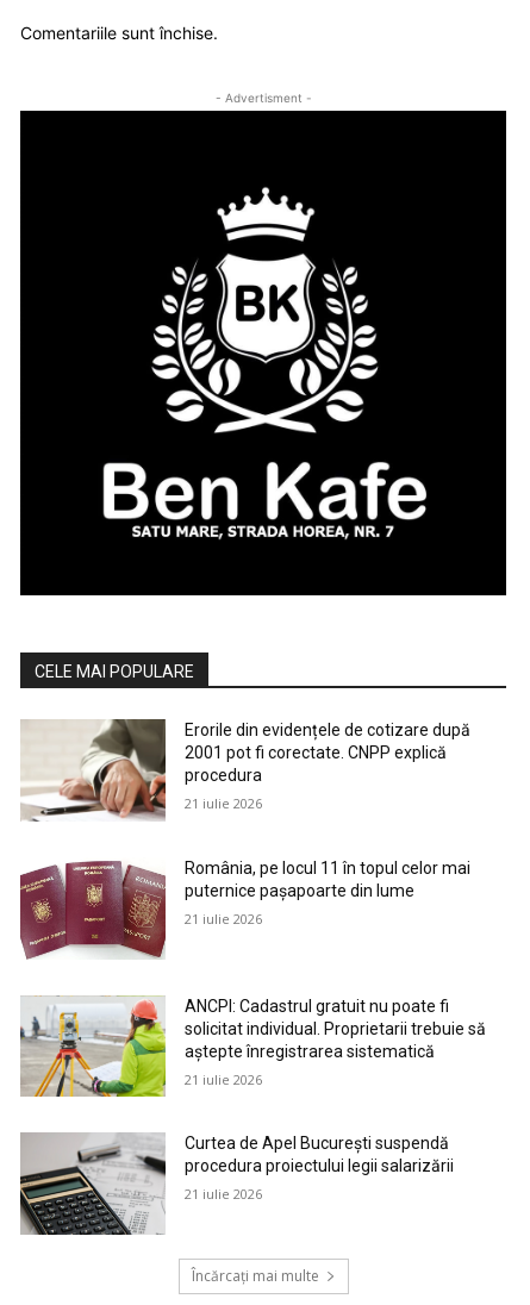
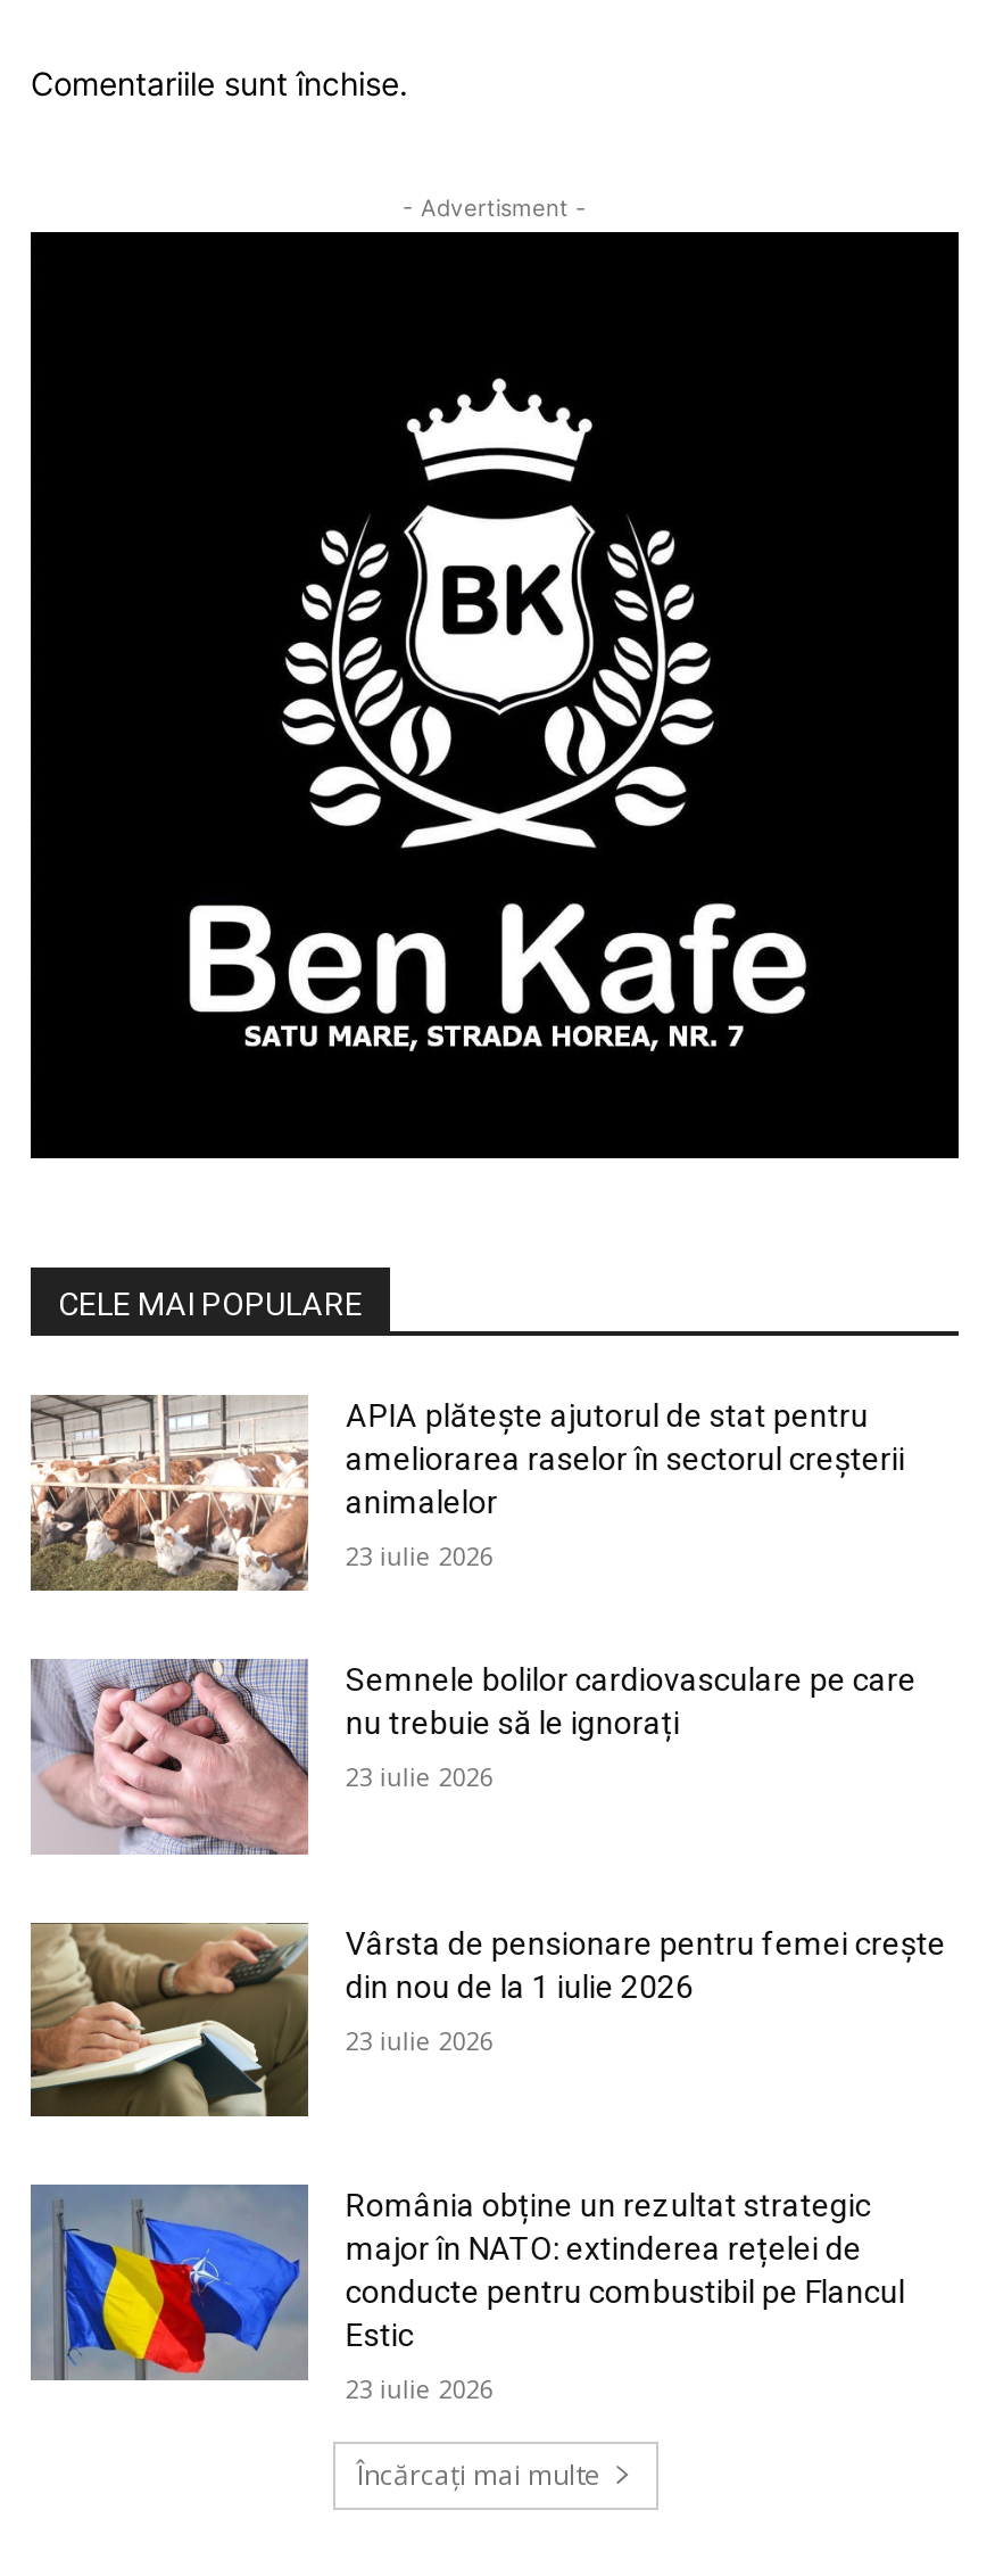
[20,719,471,822] [image] | Erorile din evidențele de cotizare după | 2001 pot fi corectate. CNPP explică | procedura -> [28,1393,905,1593] [image] | APIA plătește ajutorul de stat pentru | ameliorarea raselor în sectorul creșterii | animalelor
[185,794,262,812] 21 iulie 2026 -> [345,1539,493,1573] 23 iulie 2026
[20,857,471,959] [image] | România, pe locul 11 în topul celor mai | puternice pașapoarte din lume -> [28,1657,916,1855] [image] | Semnele bolilor cardiovasculare pe care | nu trebuie să le ignorați
[185,910,262,927] 21 iulie 2026 -> [345,1759,493,1793] 23 iulie 2026
[21,995,486,1098] [image] | ANCPI: Cadastrul gratuit nu poate fi | solicitat individual. Proprietarii trebuie să | aștepte înregistrarea sistematică -> [31,1921,946,2116] [image] | Vârsta de pensionare pentru femei crește | din nou de la 1 iulie 2026
[185,1070,262,1088] 21 iulie 2026 -> [345,2022,493,2056] 23 iulie 2026
[20,1132,454,1235] [image] | Curtea de Apel București suspendă | procedura proiectului legii salarizării -> [31,2182,905,2378] [image] | România obține un rezultat strategic | major în NATO: extinderea rețelei de | conducte pentru combustibil pe Flancul | Estic
[185,1185,262,1203] 21 iulie 2026 -> [345,2372,493,2406] 23 iulie 2026

